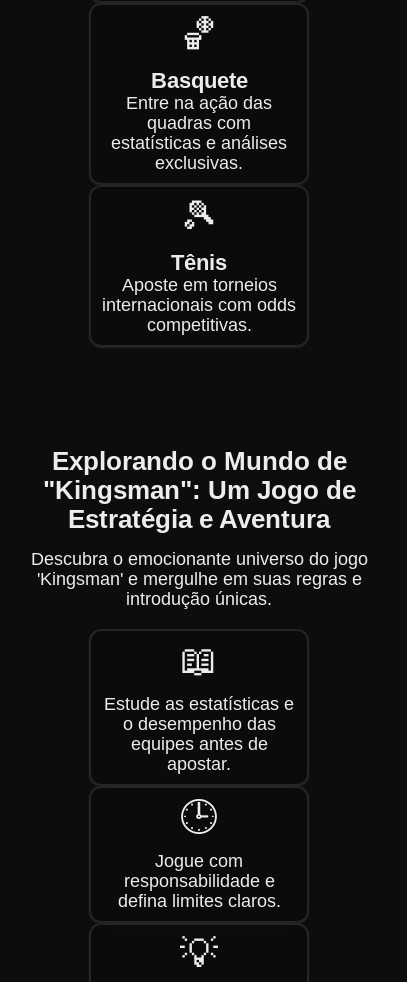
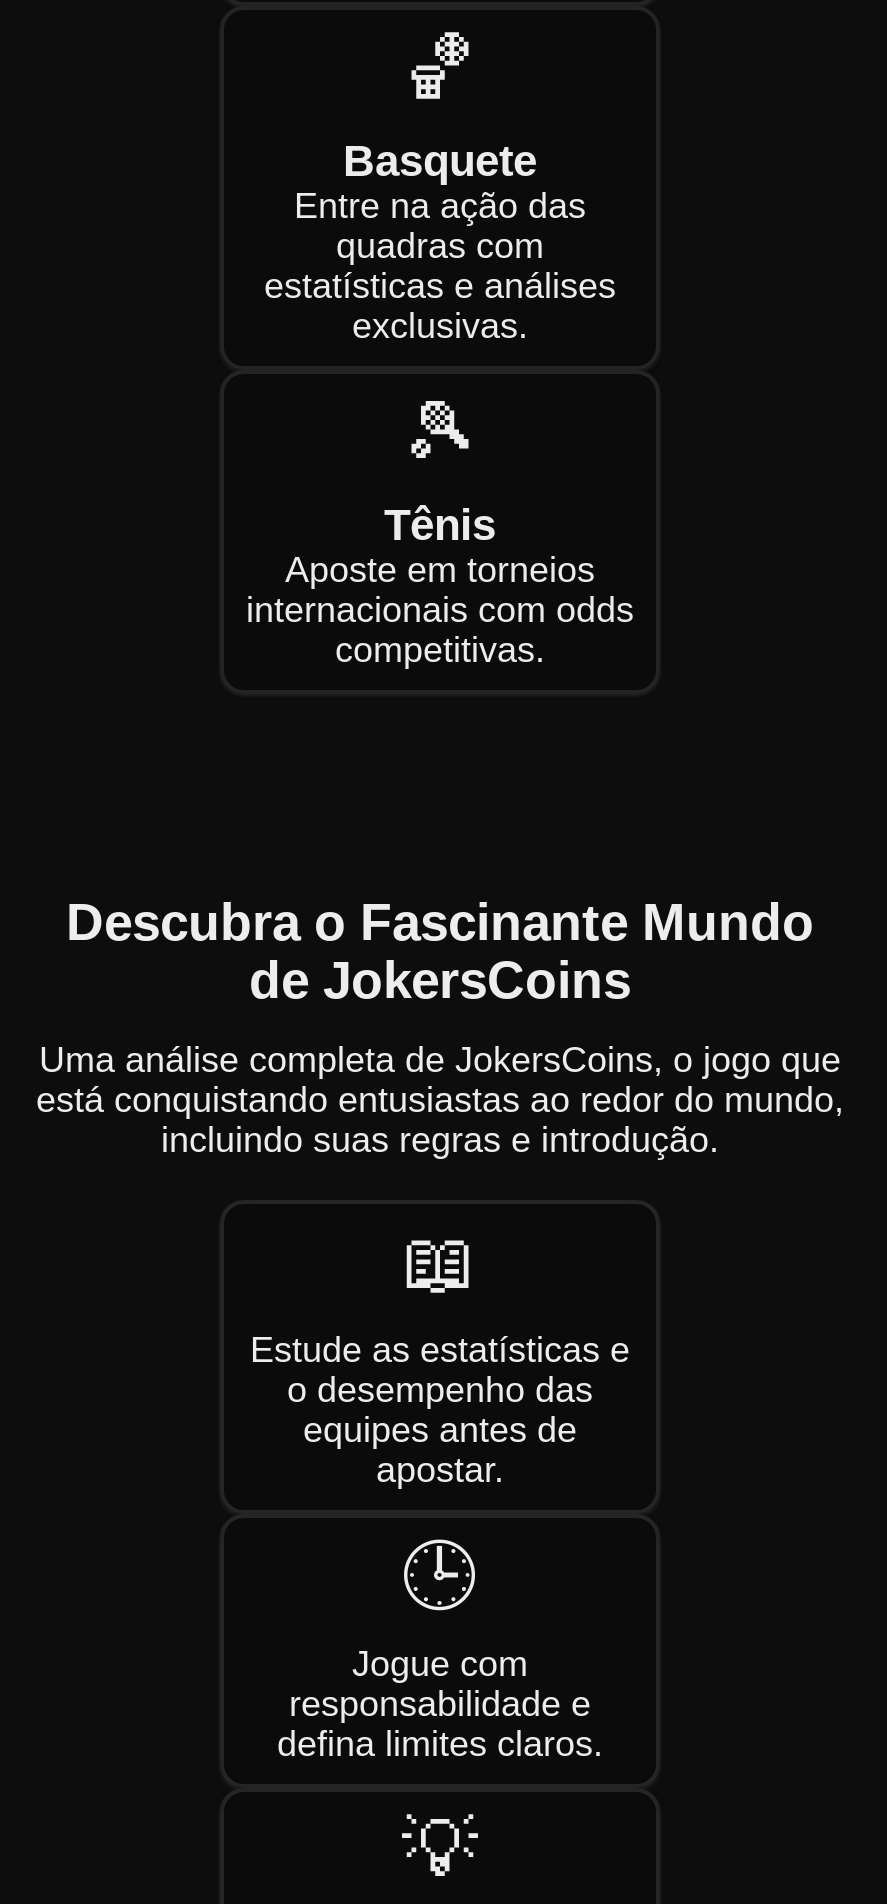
[42,446,355,534] Explorando o Mundo de | "Kingsman": Um Jogo de | Estratégia e Aventura -> [66,892,814,1010] Descubra o Fascinante Mundo | de JokersCoins
[30,549,367,609] Descubra o emocionante universo do jogo | 'Kingsman' e mergulhe em suas regras e | introdução únicas. -> [36,1040,844,1160] Uma análise completa de JokersCoins, o jogo que | está conquistando entusiastas ao redor do mundo, | incluindo suas regras e introdução.

